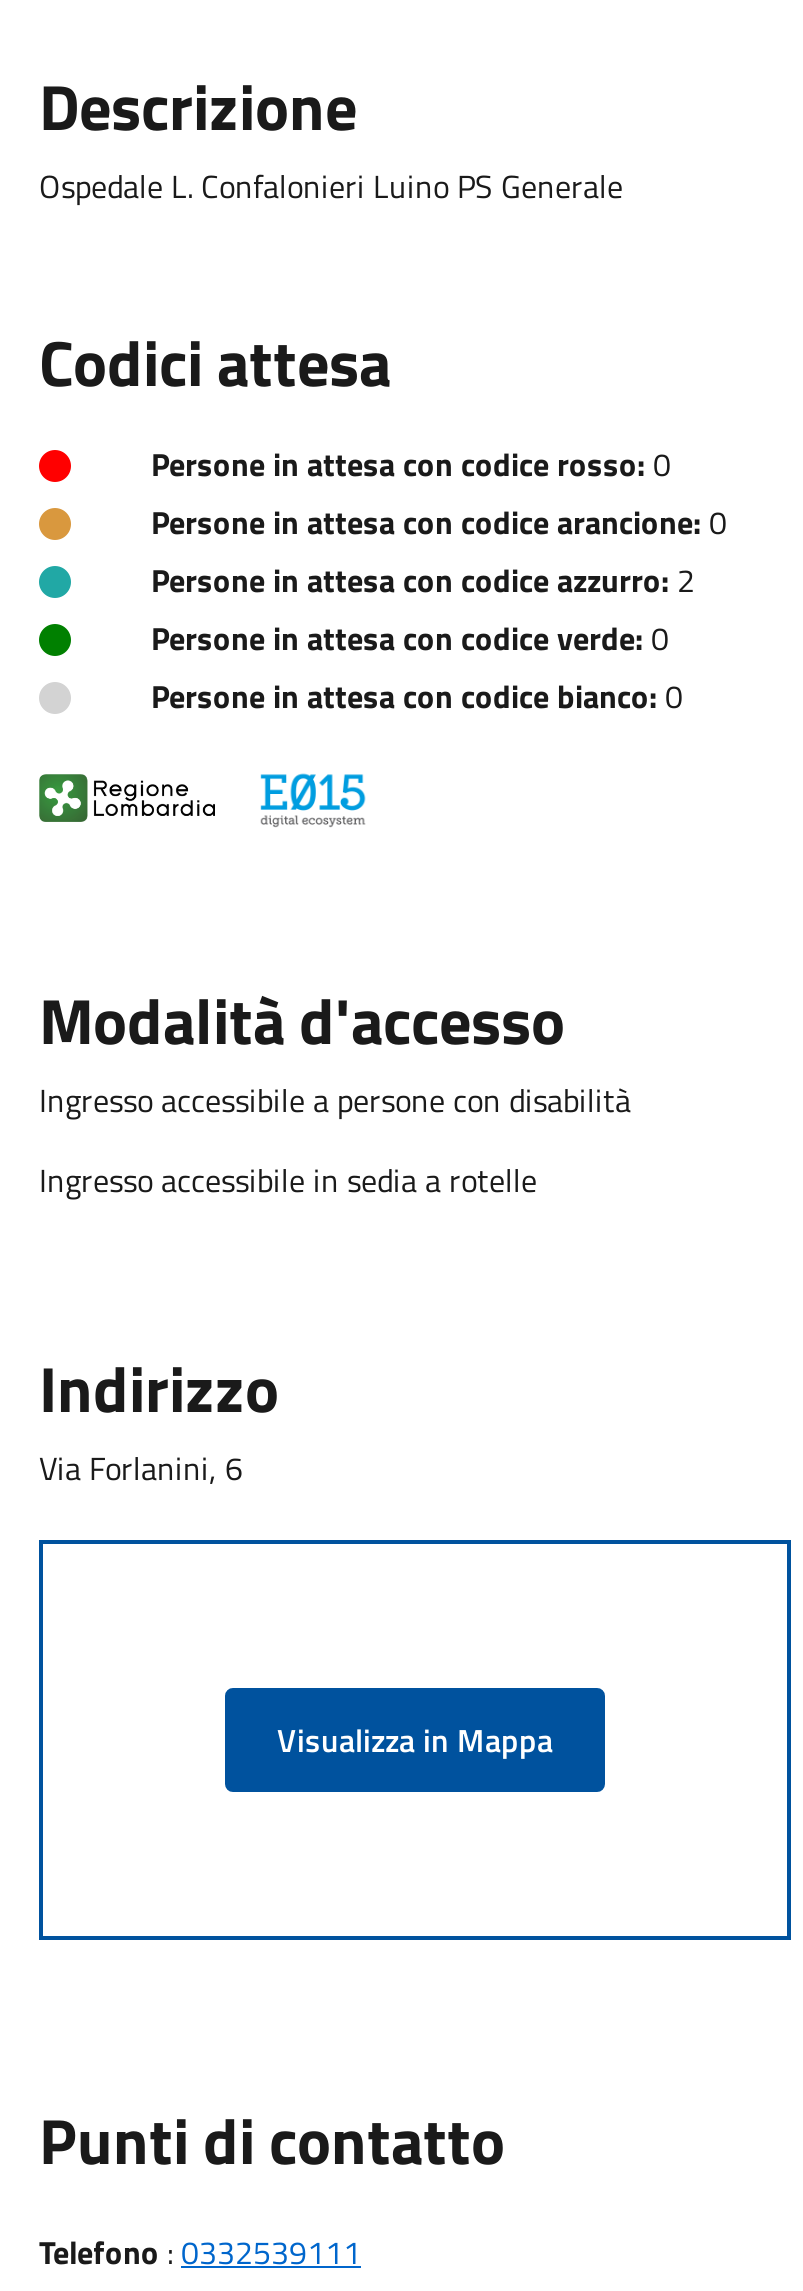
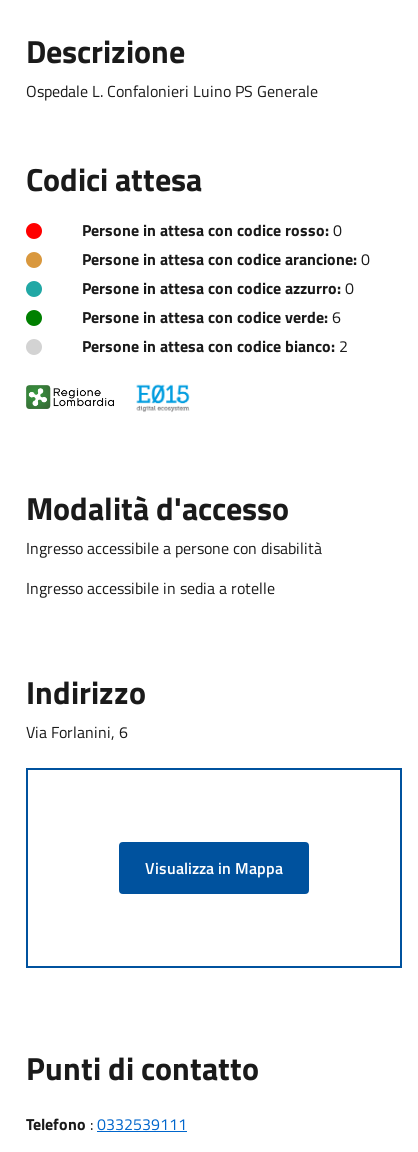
[151,555,695,603] Persone in attesa con codice azzurro: 2 -> [82,276,354,300] Persone in attesa con codice azzurro: 0
[151,613,669,661] Persone in attesa con codice verde: 0 -> [82,305,341,329] Persone in attesa con codice verde: 6
[151,671,683,719] Persone in attesa con codice bianco: 0 -> [82,334,348,358] Persone in attesa con codice bianco: 2

